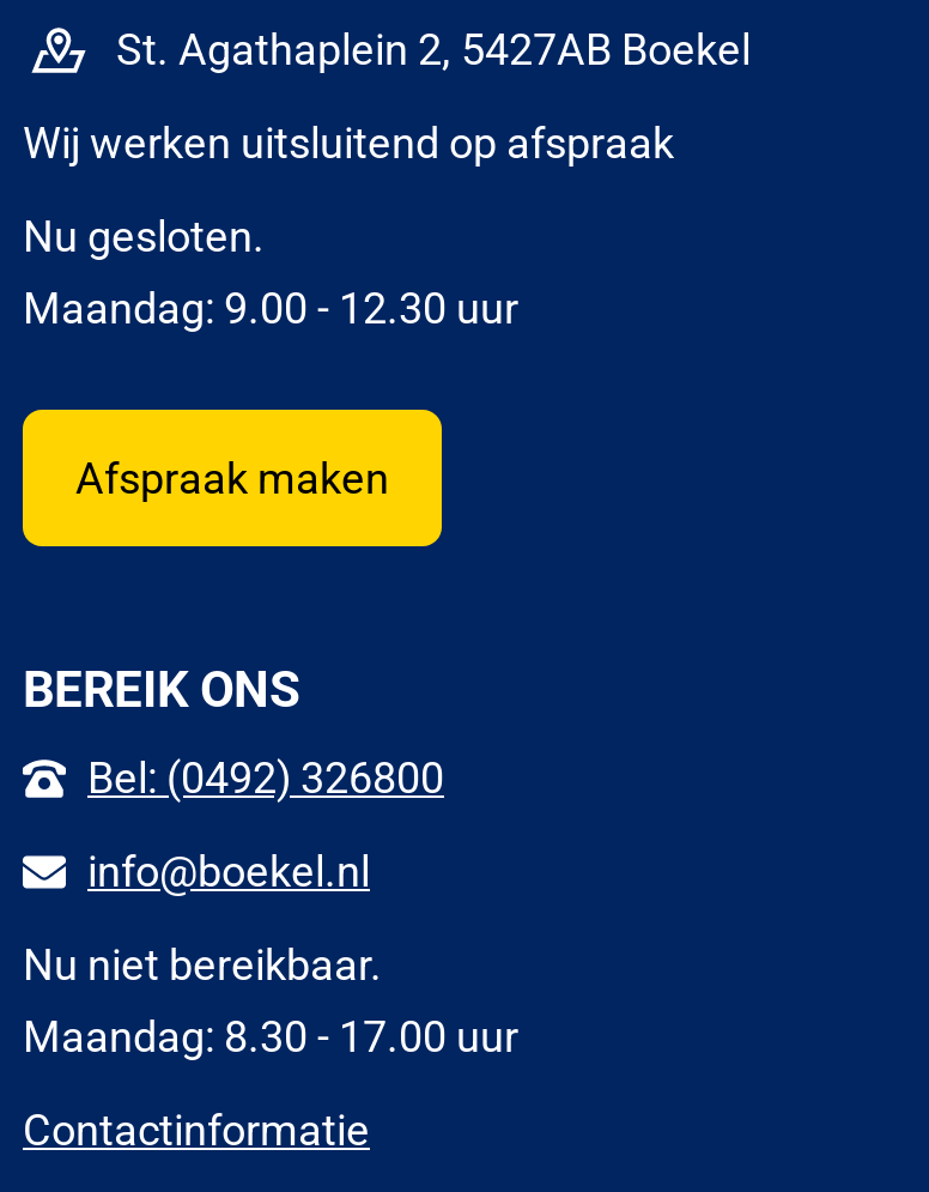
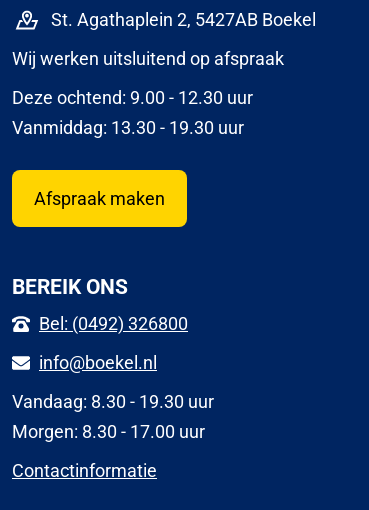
[23,212,518,334] Nu gesloten. | Maandag: 9.00 - 12.30 uur -> [12,87,253,138] Deze ochtend: 9.00 - 12.30 uur | Vanmiddag: 13.30 - 19.30 uur
[23,940,518,1063] Nu niet bereikbaar. | Maandag: 8.30 - 17.00 uur -> [12,391,214,442] Vandaag: 8.30 - 19.30 uur | Morgen: 8.30 - 17.00 uur

